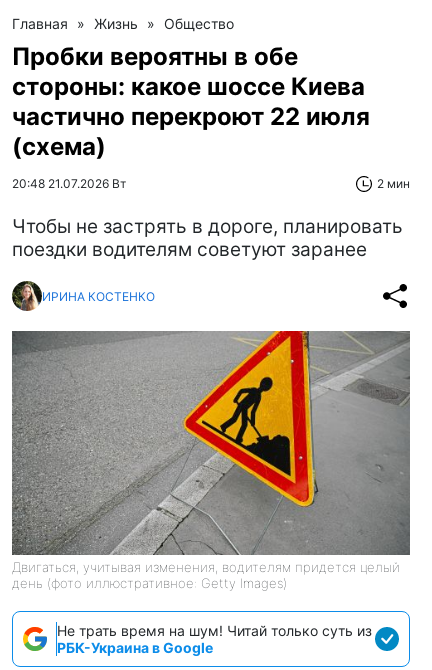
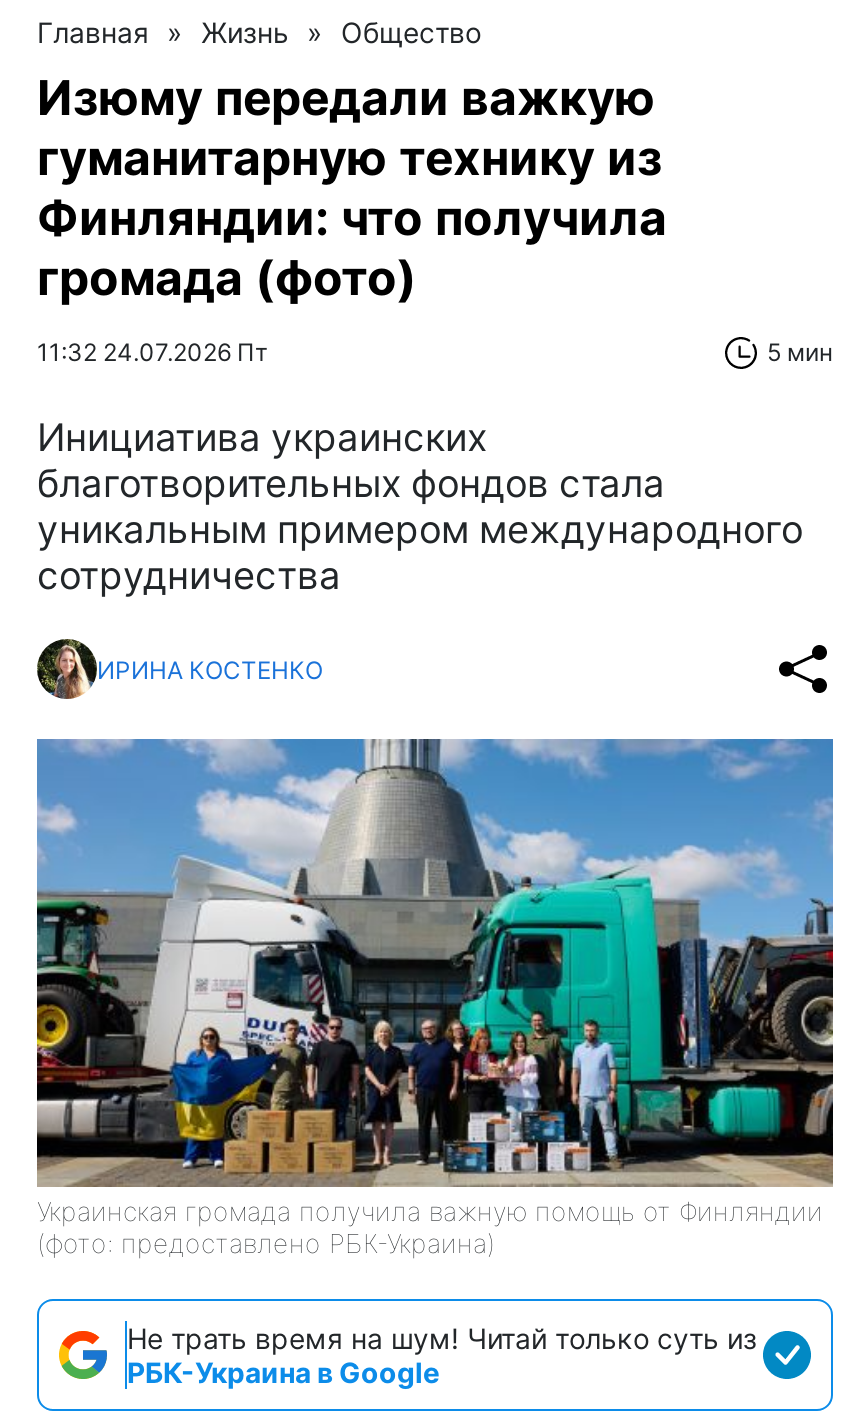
[12,42,370,161] Пробки вероятны в обе | стороны: какое шоссе Киева | частично перекроют 22 июля | (схема) -> [37,69,667,307] Изюму передали важкую | гуманитарную технику из | Финляндии: что получила | громада (фото)
[12,176,410,191] 20:48 21.07.2026 Вт | 2 мин -> [37,337,833,367] 11:32 24.07.2026 Пт | 5 мин
[12,215,403,261] Чтобы не застрять в дороге, планировать | поездки водителям советуют заранее -> [37,415,803,599] Инициатива украинских | благотворительных фондов стала | уникальным примером международного | сотрудничества
[11,330,411,591] [image] | Двигаться, учитывая изменения, водителям придется целый | день (фото иллюстративное: Getty Images) -> [35,737,835,1259] [image] | Украинская громада получила важную помощь от Финляндии | (фото: предоставлено РБК-Украина)

